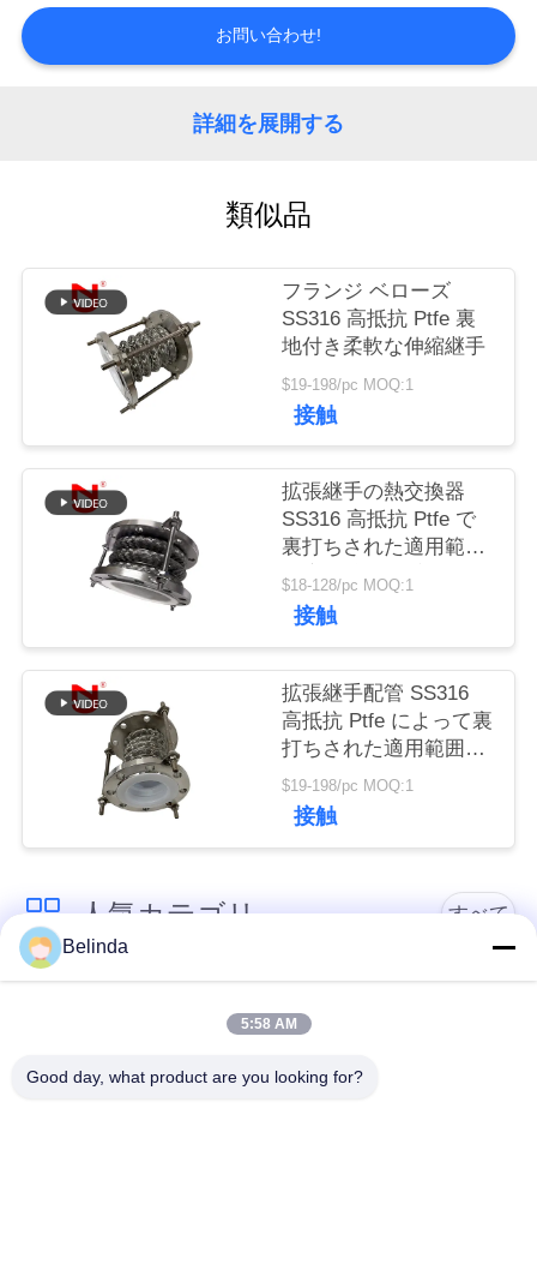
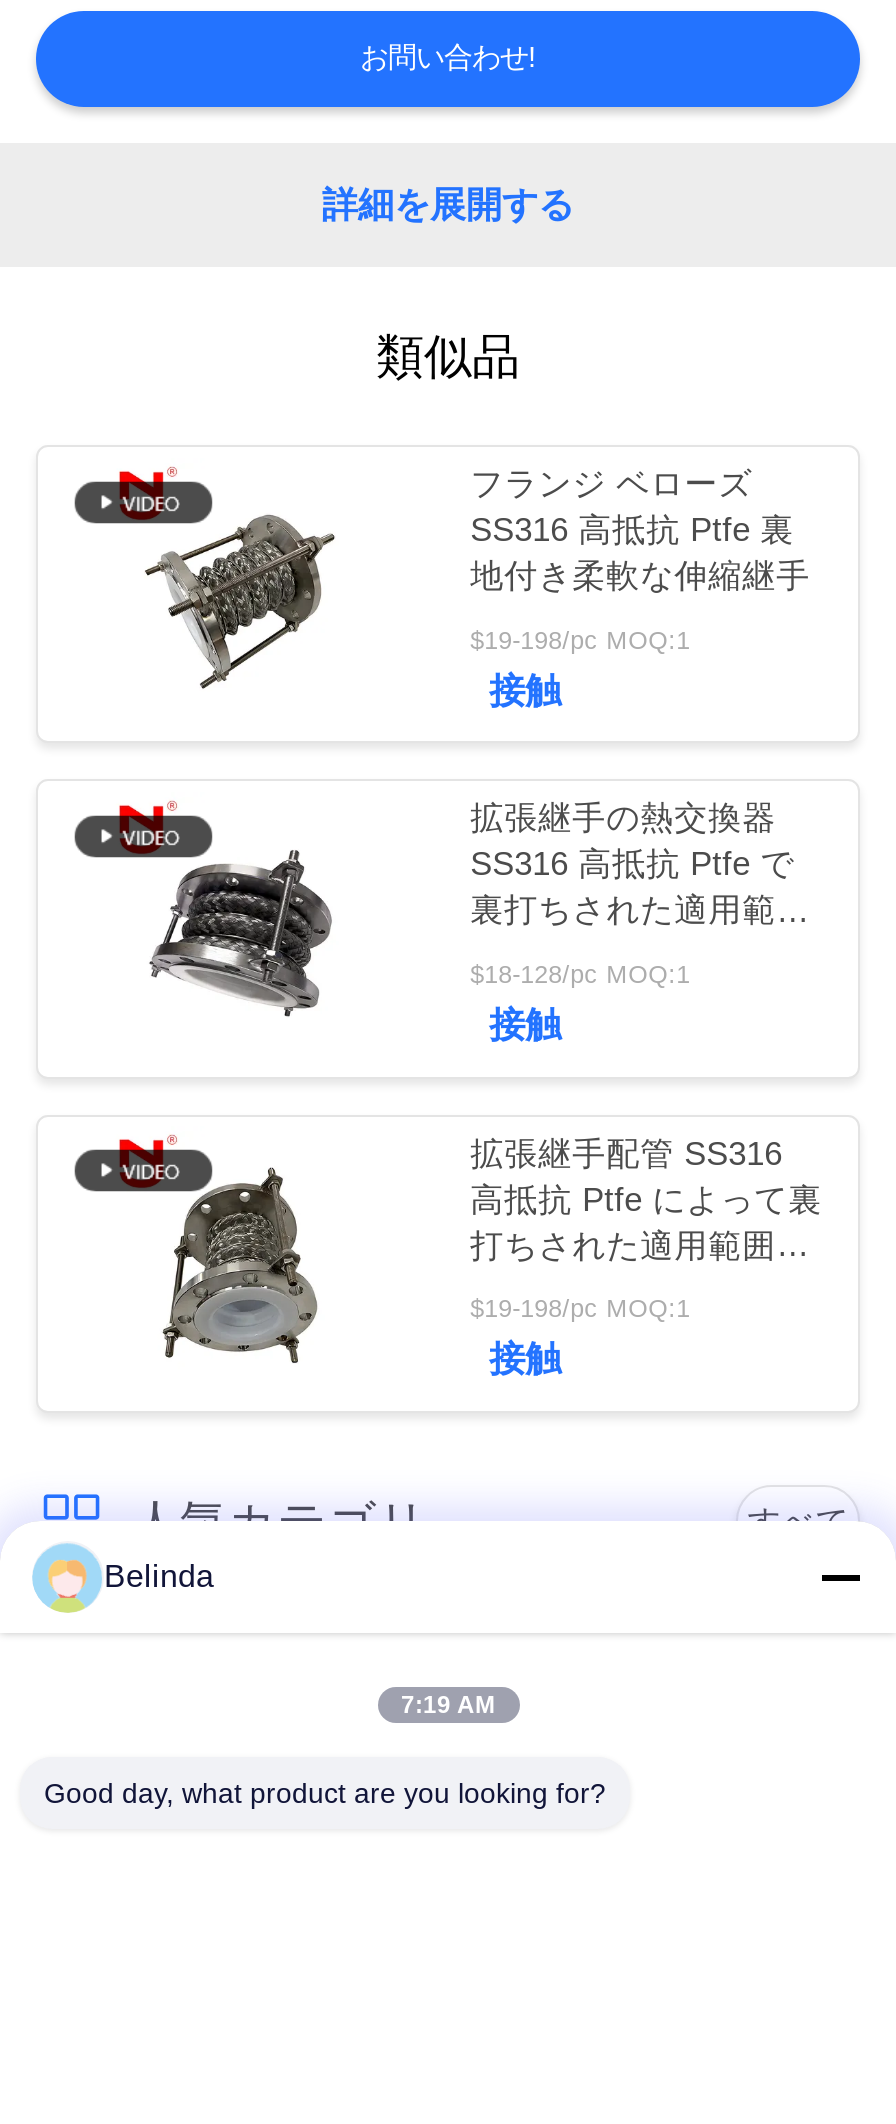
[240,1016,297,1032] 5:58 AM -> [401,1691,495,1719] 7:19 AM

